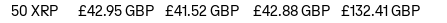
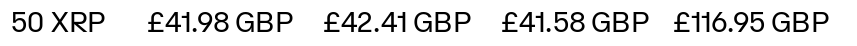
[78,2,154,20] £42.95 GBP -> [147,5,293,41] £41.98 GBP
[165,2,239,20] £41.52 GBP -> [323,5,471,41] £42.41 GBP
[253,2,330,20] £42.88 GBP -> [501,5,649,41] £41.58 GBP
[341,2,420,20] £132.41 GBP -> [673,5,829,41] £116.95 GBP

